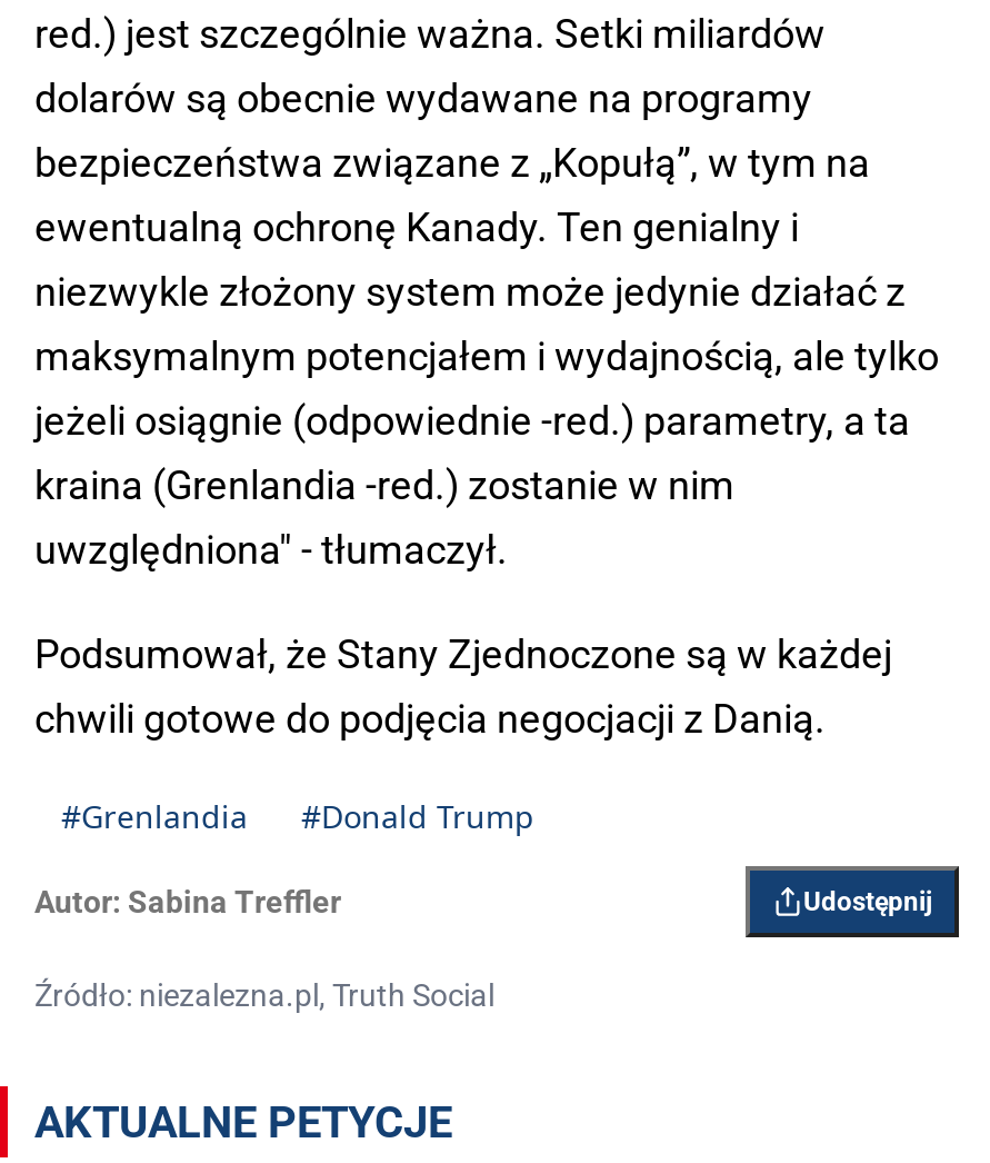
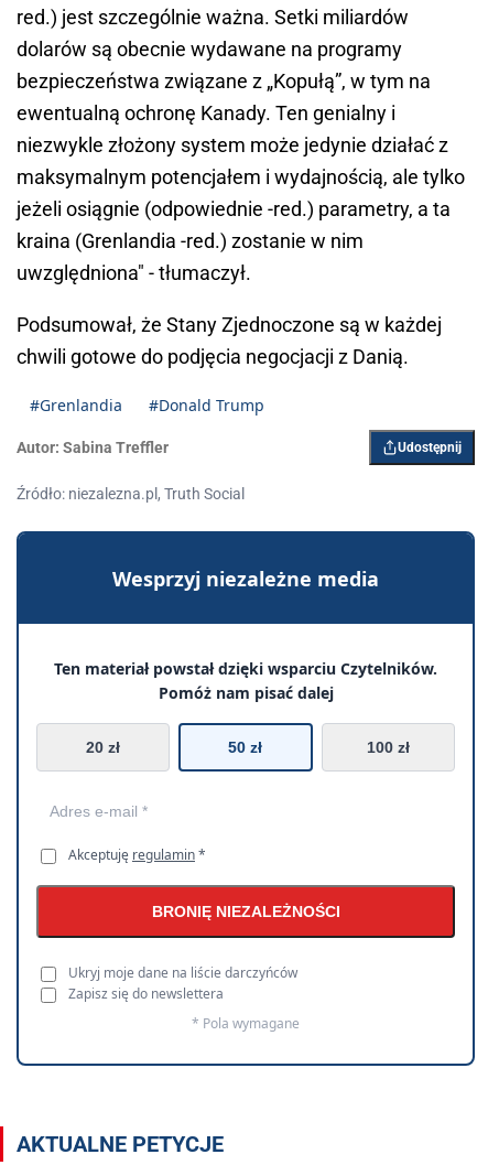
none -> [15,530,476,1067] [image] | Wesprzyj niezależne media | Ten materiał powstał dzięki wsparciu Czytelników. | Pomóż nam pisać dalej | 20 zł | 50 zł | 100 zł
none -> [68,845,340,1033] Akceptuję regulamin * | BRONIĘ NIEZALEŻNOŚCI | Ukryj moje dane na liście darczyńców | Zapisz się do newslettera | * Pola wymagane

